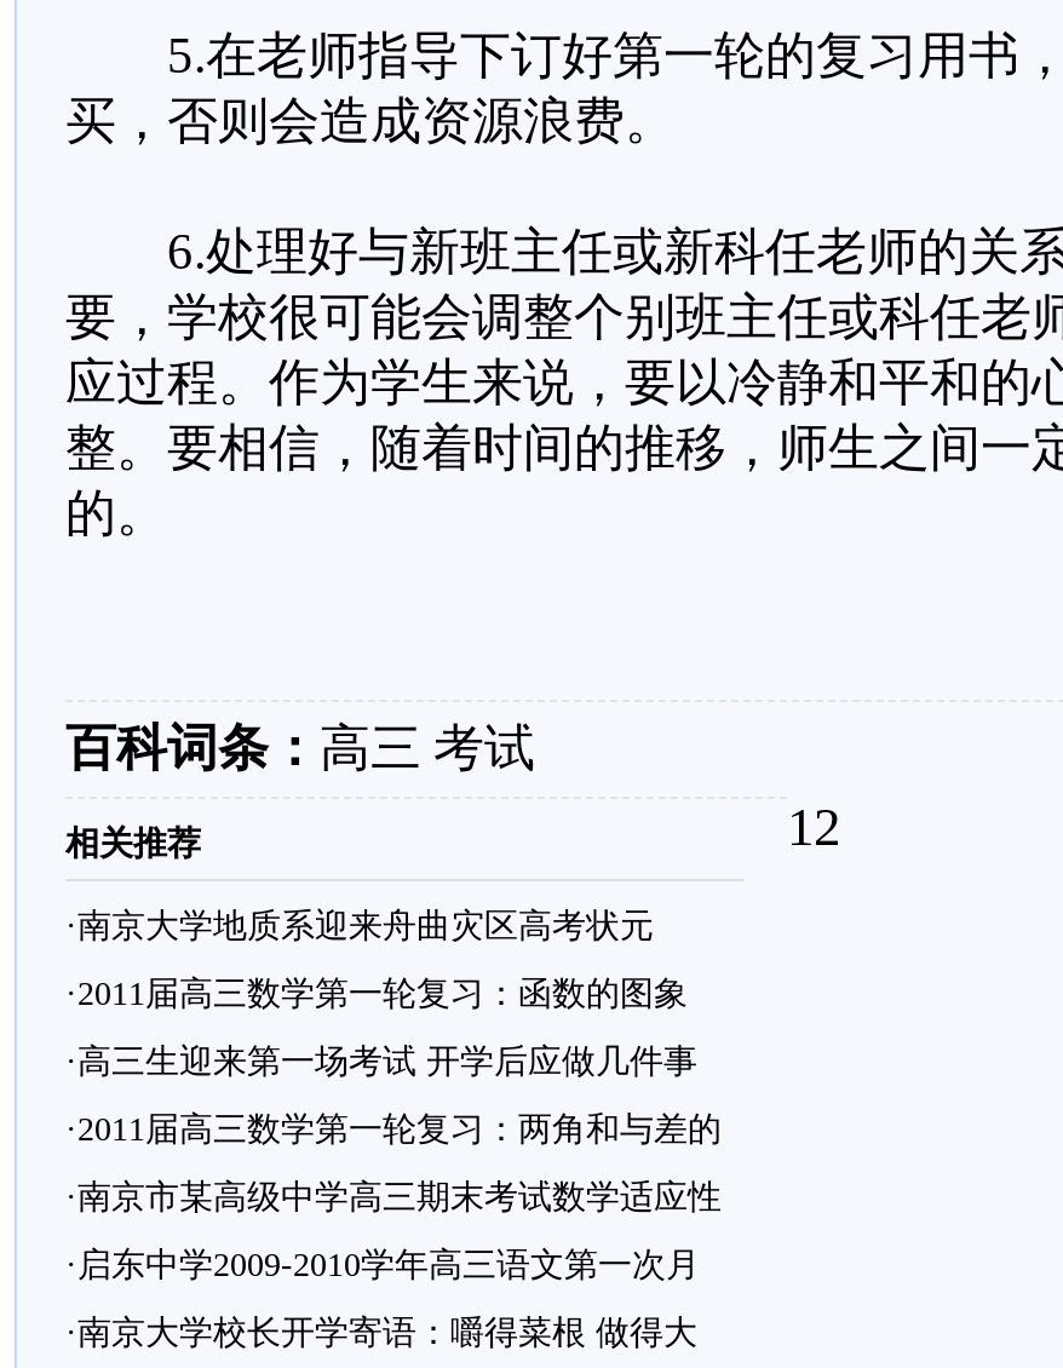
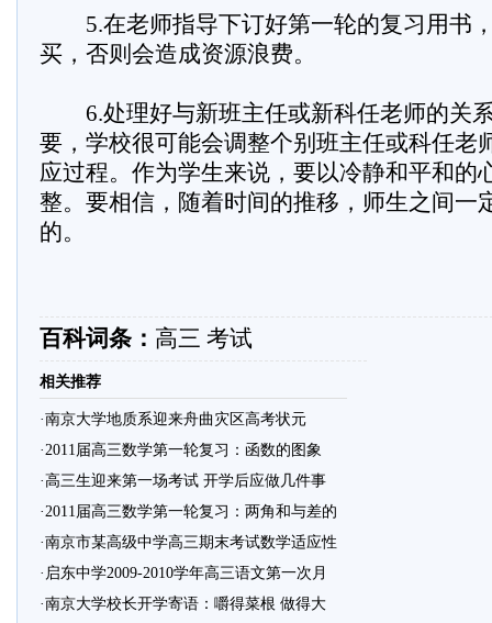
[787,797,840,857] 12 -> none

